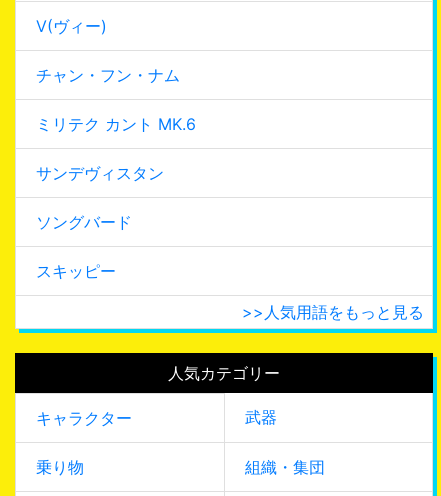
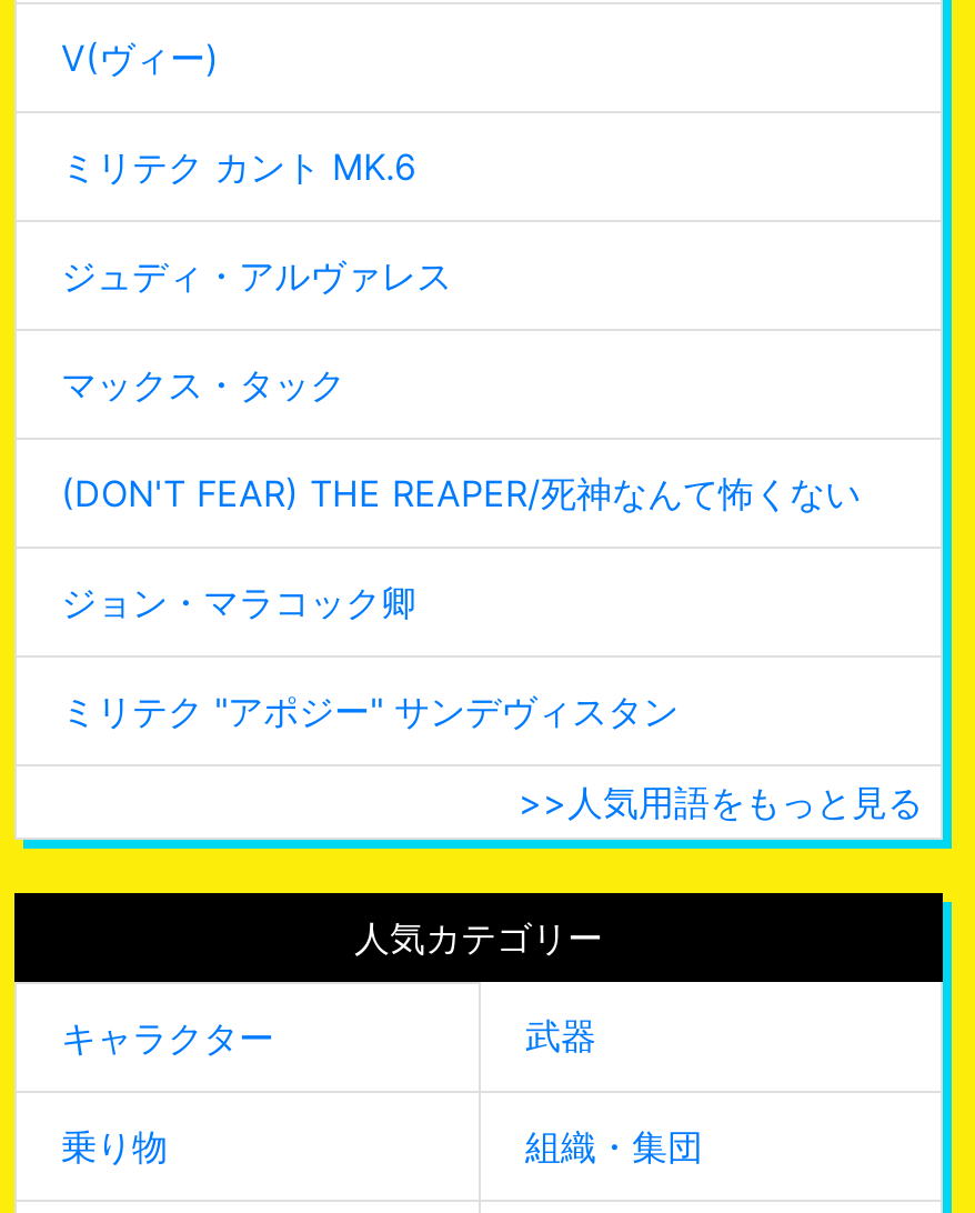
[36,65,180,85] チャン・フン・ナム -> none
moved [36,114,196,134] -> [61,144,416,189]: ミリテク カント MK.6
[36,163,164,281] サンデヴィスタン | ソングバード | スキッピー -> [61,253,861,733] ジュディ・アルヴァレス | マックス・タック | (DON'T FEAR) THE REAPER/死神なんて怖くない | ジョン・マラコック卿 | ミリテク "アポジー" サンデヴィスタン

